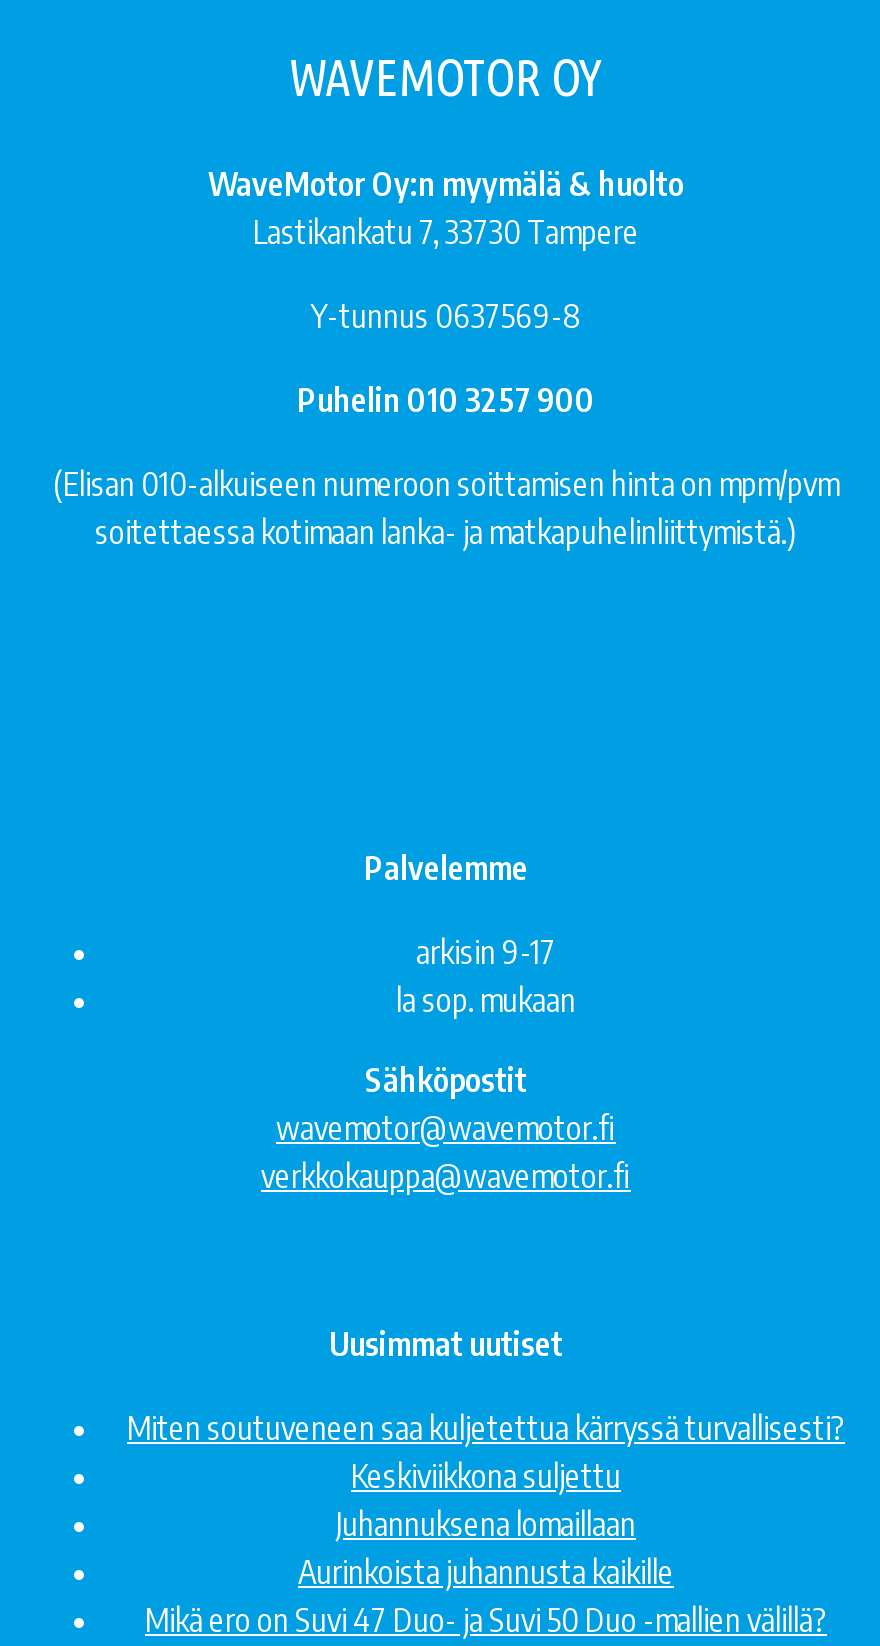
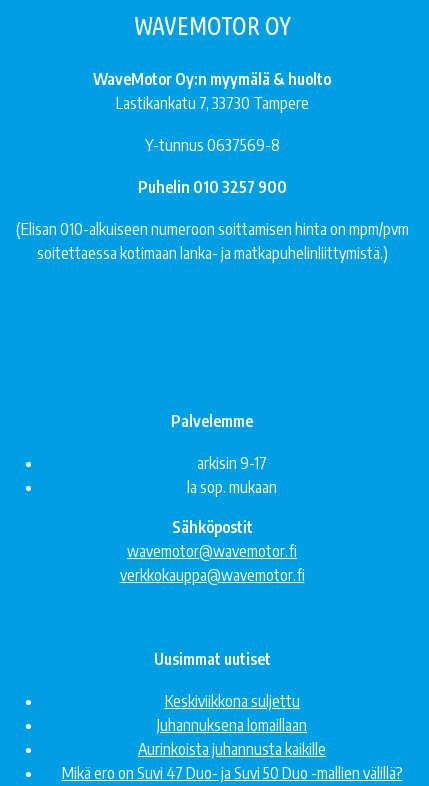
[127,1409,845,1449] Miten soutuveneen saa kuljetettua kärryssä turvallisesti? -> none

